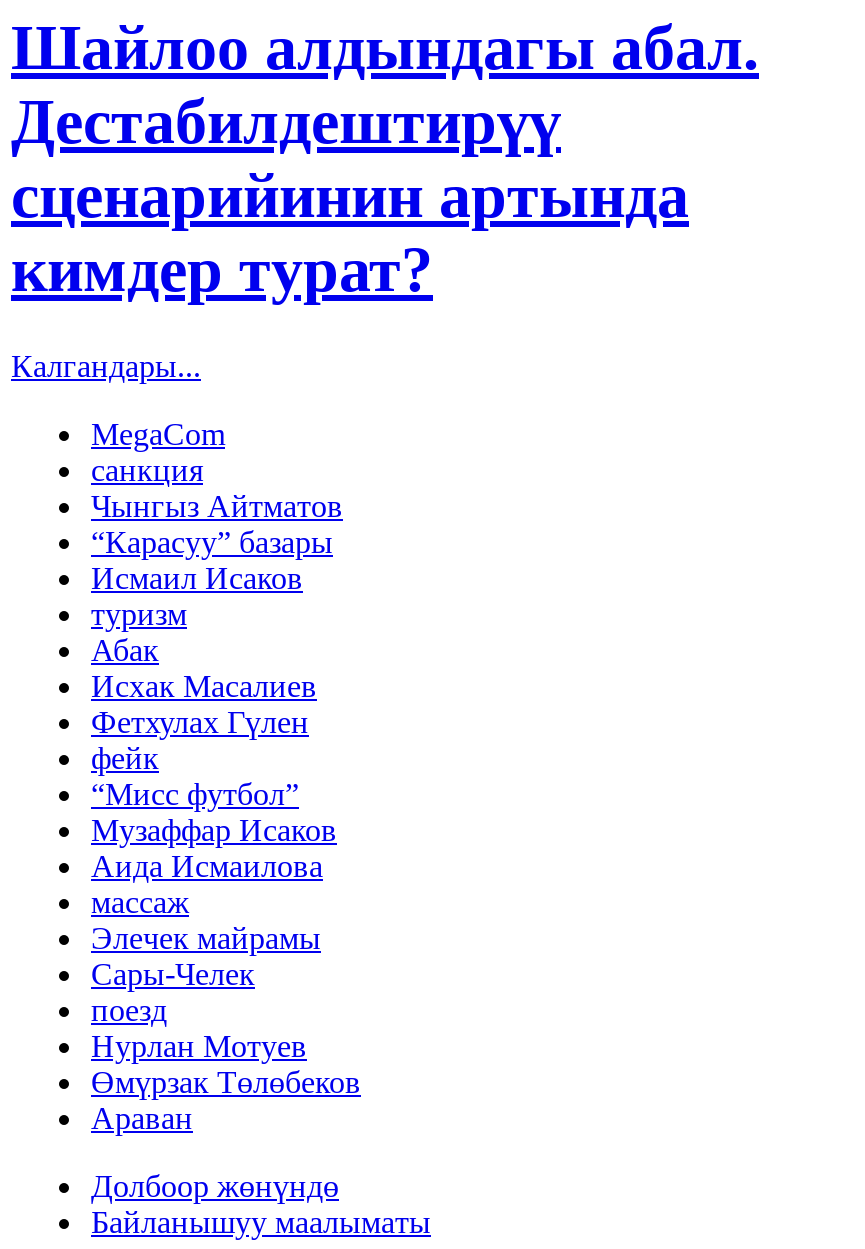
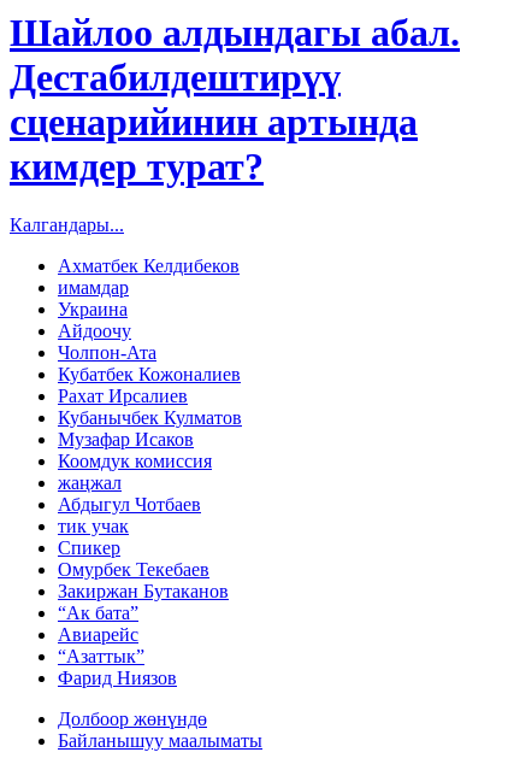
[91,418,361,1136] MegaCom | санкция | Чынгыз Айтматов | “Карасуу” базары | Исмаил Исаков | туризм | Абак | Исхак Масалиев | Фетхулах Гүлен | фейк | “Мисс футбол” | Музаффар Исаков | Аида Исмаилова | массаж | Элечек майрамы | Сары-Челек | поезд | Нурлан Мотуев | Өмүрзак Төлөбеков | Араван -> [58,256,242,688] Ахматбек Келдибеков | имамдар | Украина | Айдоочу | Чолпон-Ата | Кубатбек Кожоналиев | Рахат Ирсалиев | Кубанычбек Кулматов | Музафар Исаков | Коомдук комиссия | жаңжал | Абдыгул Чотбаев | тик учак | Спикер | Омурбек Текебаев | Закиржан Бутаканов | “Ак бата” | Авиарейс | “Азаттык” | Фарид Ниязов

